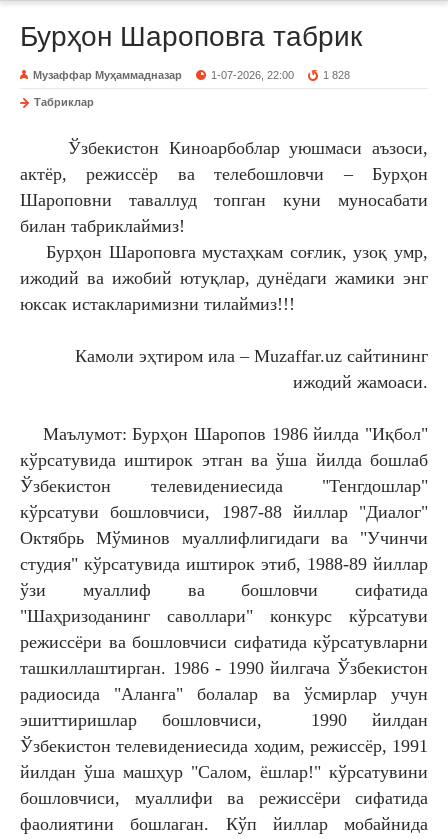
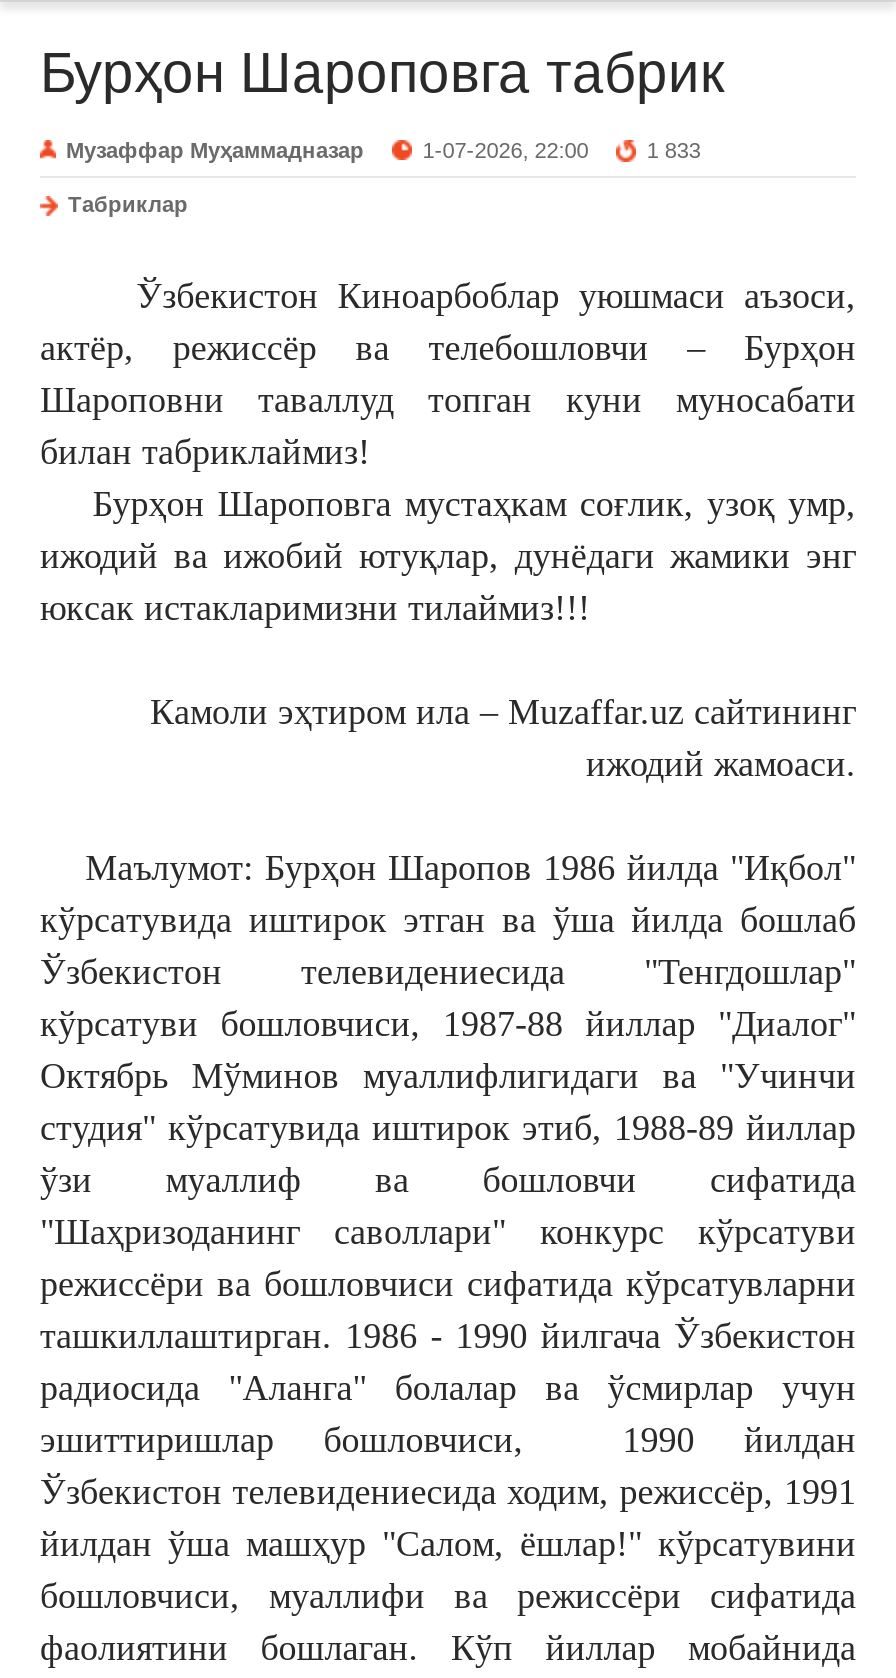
[323,69,350,81] 1 828 -> [647,138,701,162] 1 833

